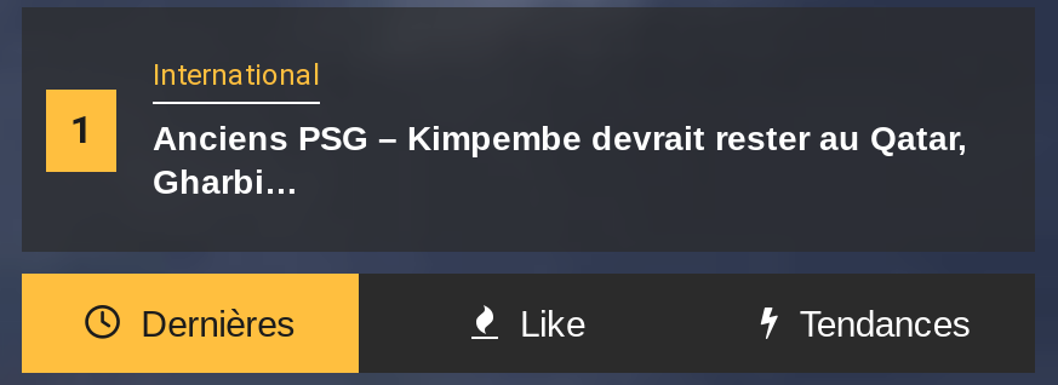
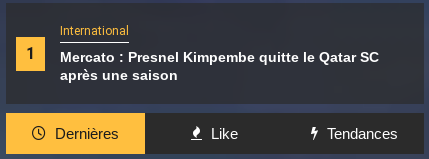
[153,119,967,201] Anciens PSG – Kimpembe devrait rester au Qatar, | Gharbi… -> [60,49,379,83] Mercato : Presnel Kimpembe quitte le Qatar SC | après une saison

